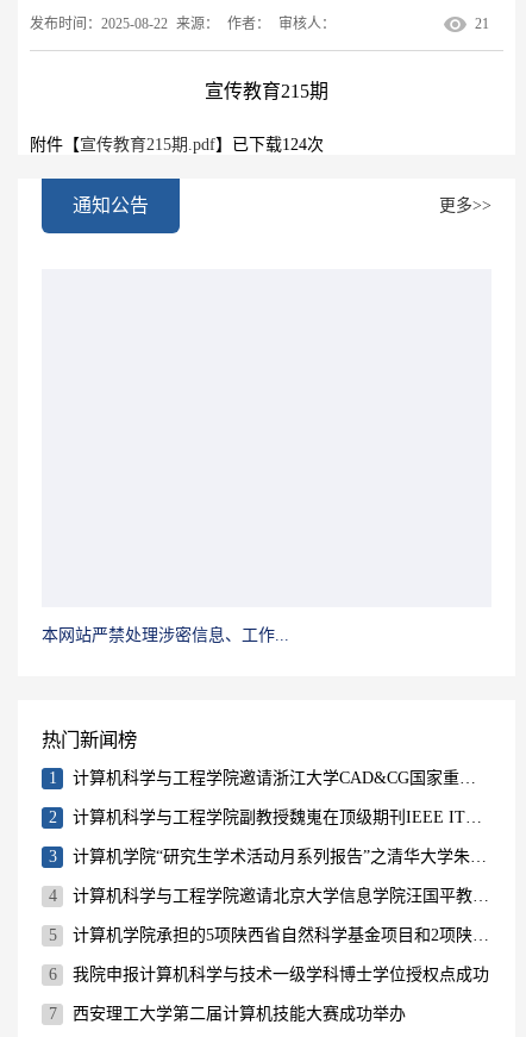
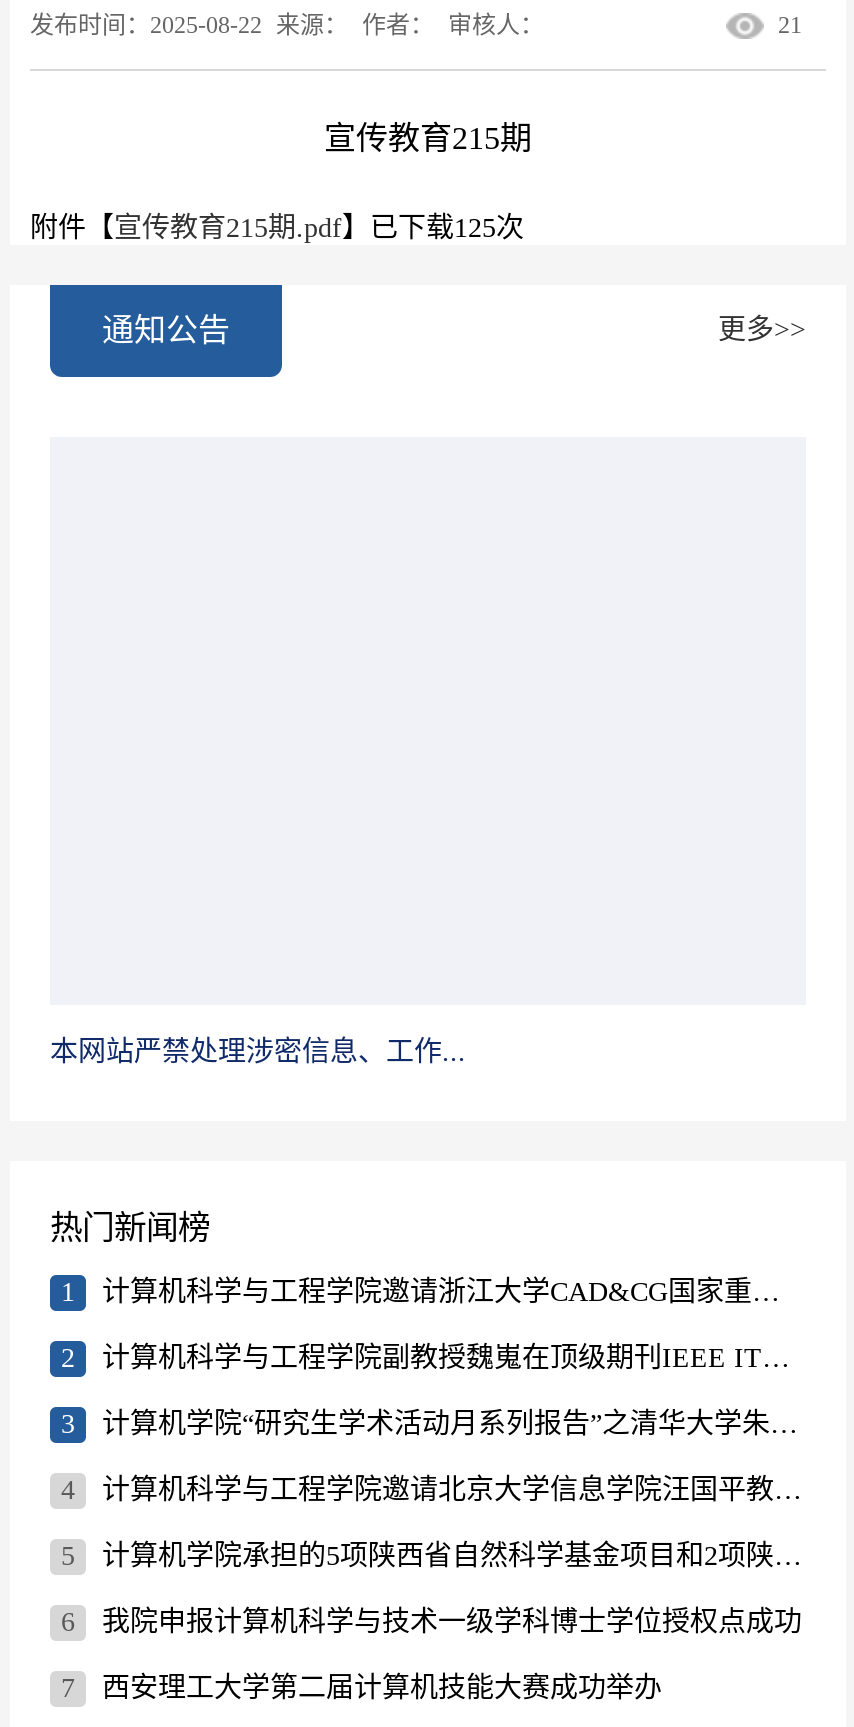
[30,136,324,154] 附件【宣传教育215期.pdf】已下载124次 -> [30,213,524,243] 附件【宣传教育215期.pdf】已下载125次

